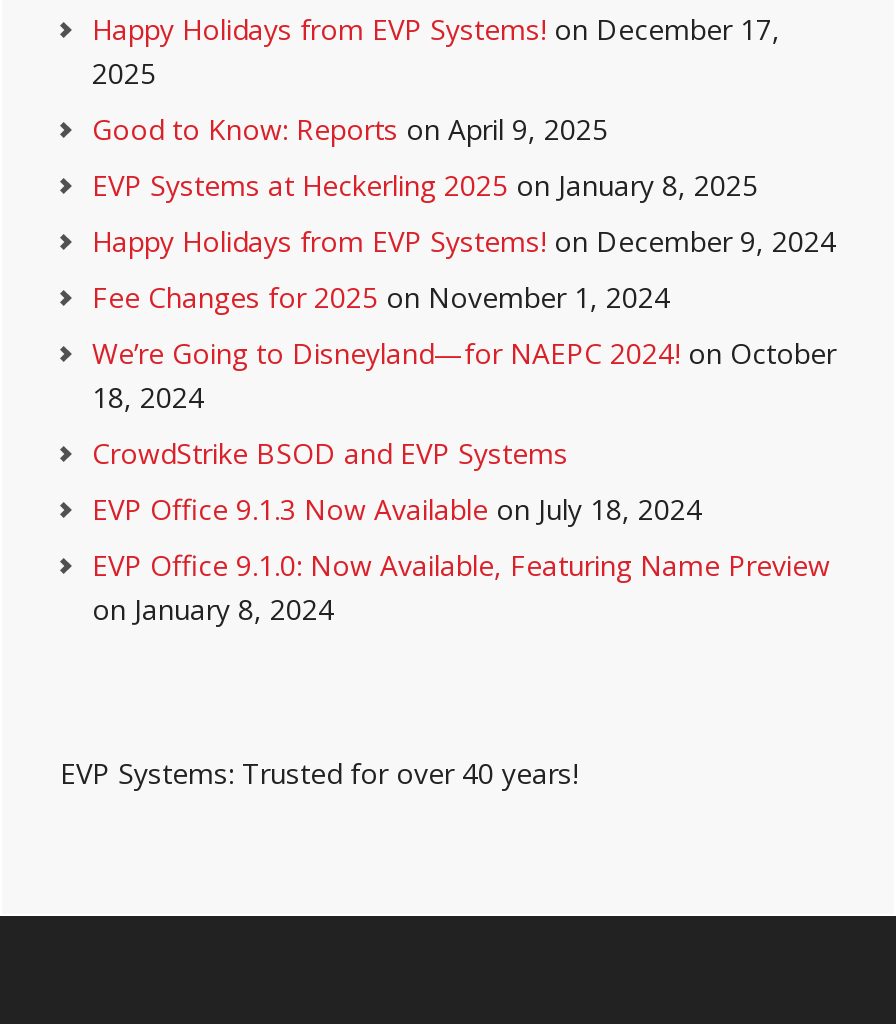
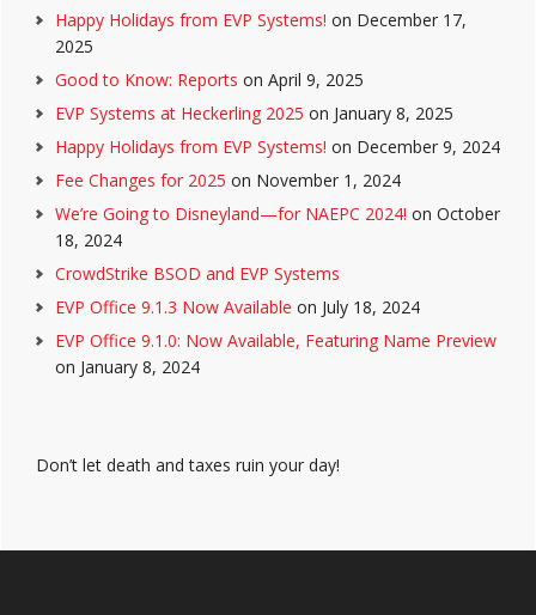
[60,754,578,792] EVP Systems: Trusted for over 40 years! -> [36,453,340,476] Don’t let death and taxes ruin your day!

